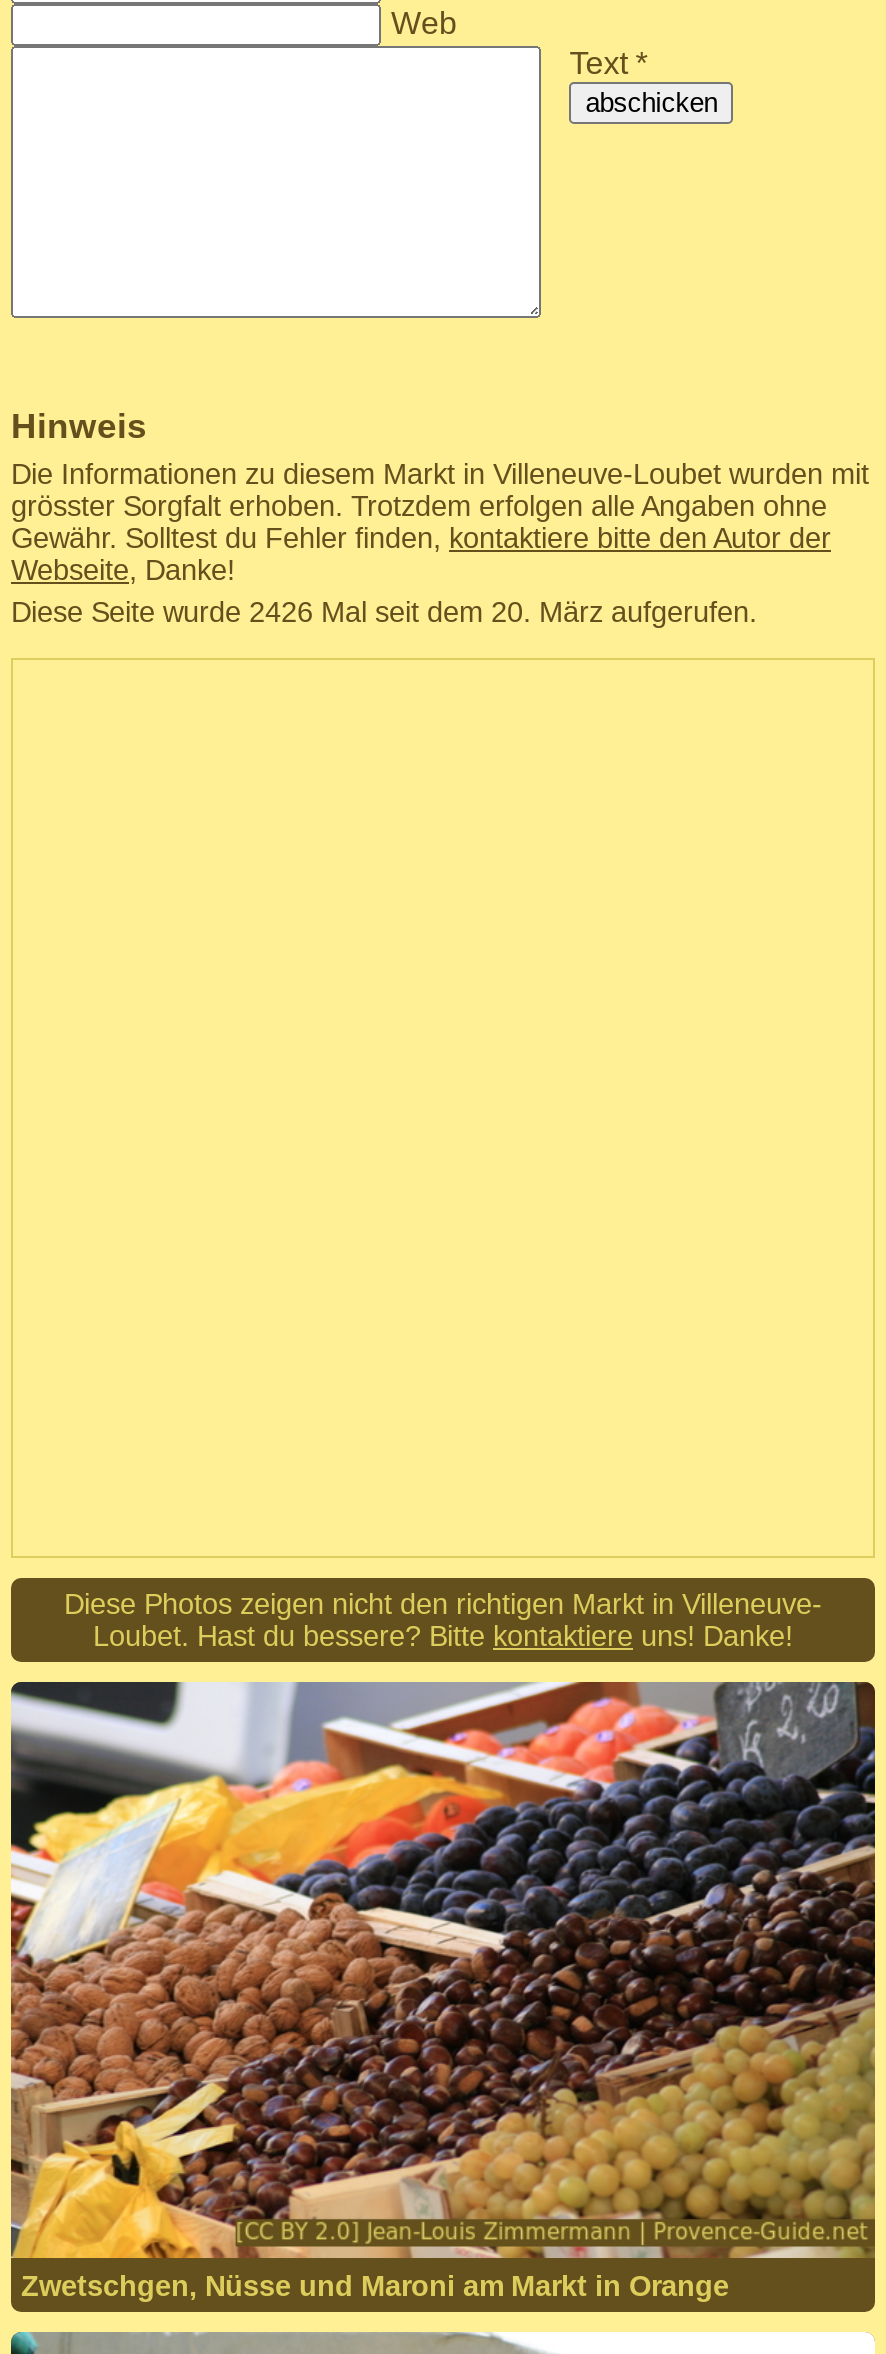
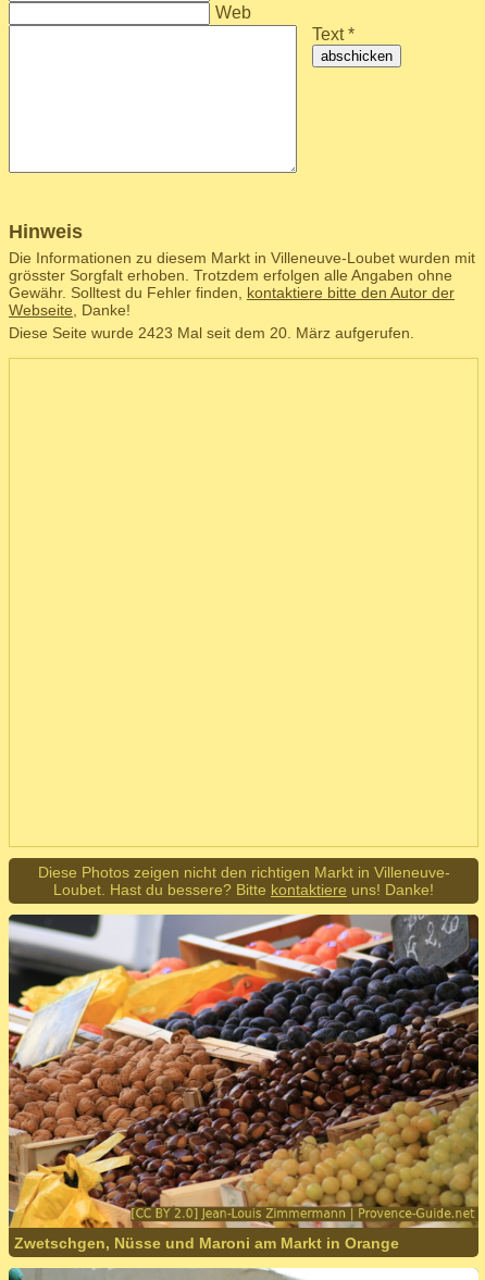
[11,596,757,628] Diese Seite wurde 2426 Mal seit dem 20. März aufgerufen. -> [9,324,414,341] Diese Seite wurde 2423 Mal seit dem 20. März aufgerufen.

